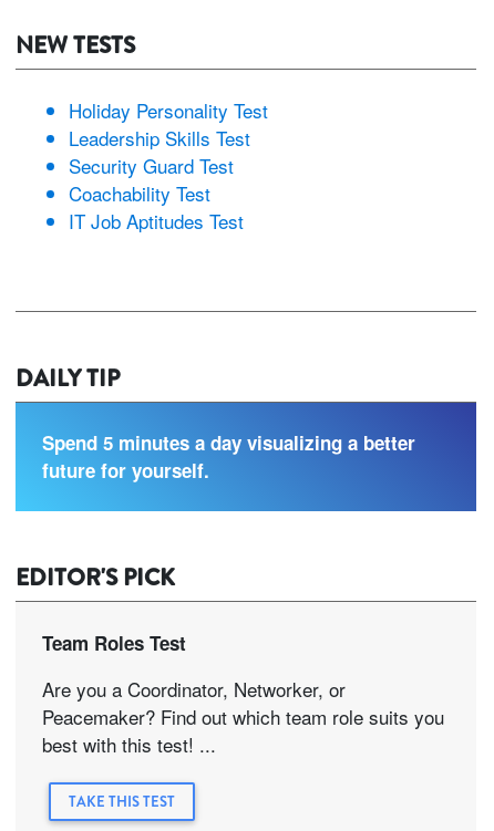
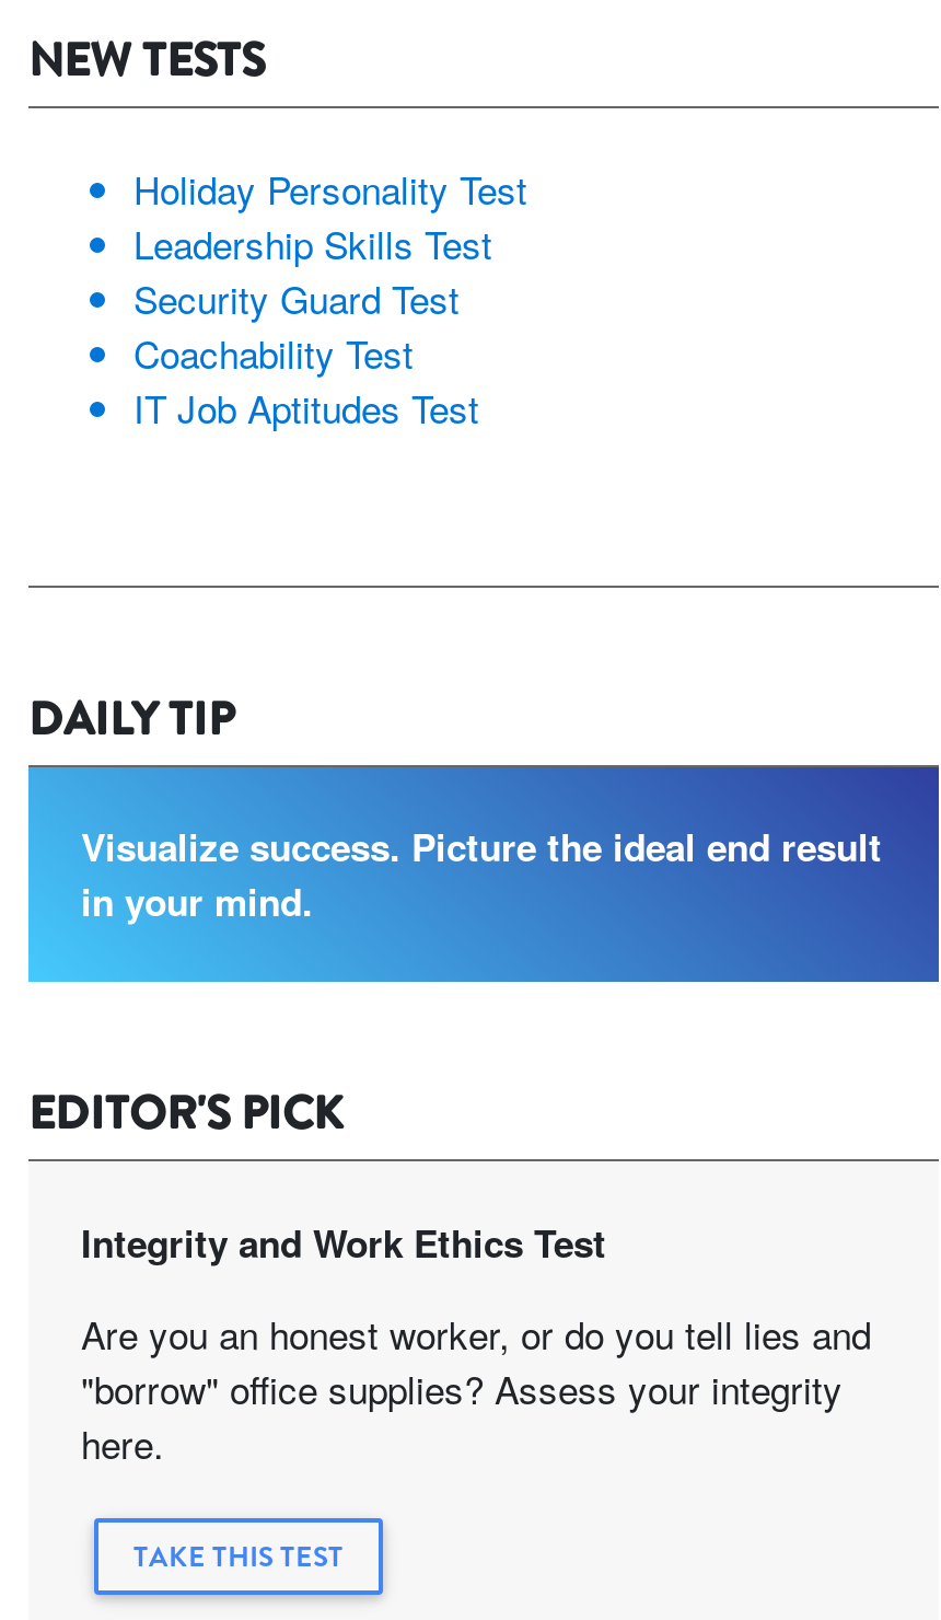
[42,429,415,483] Spend 5 minutes a day visualizing a better | future for yourself. -> [81,820,882,927] Visualize success. Picture the ideal end result | in your mind.
[42,630,186,656] Team Roles Test -> [81,1216,606,1268] Integrity and Work Ethics Test
[42,675,444,758] Are you a Coordinator, Networker, or | Peacemaker? Find out which team role suits you | best with this test! ... -> [81,1306,871,1470] Are you an honest worker, or do you tell lies and | "borrow" office supplies? Assess your integrity | here.

